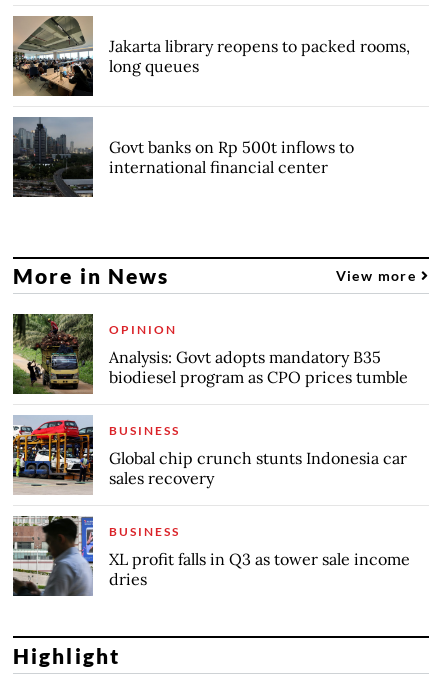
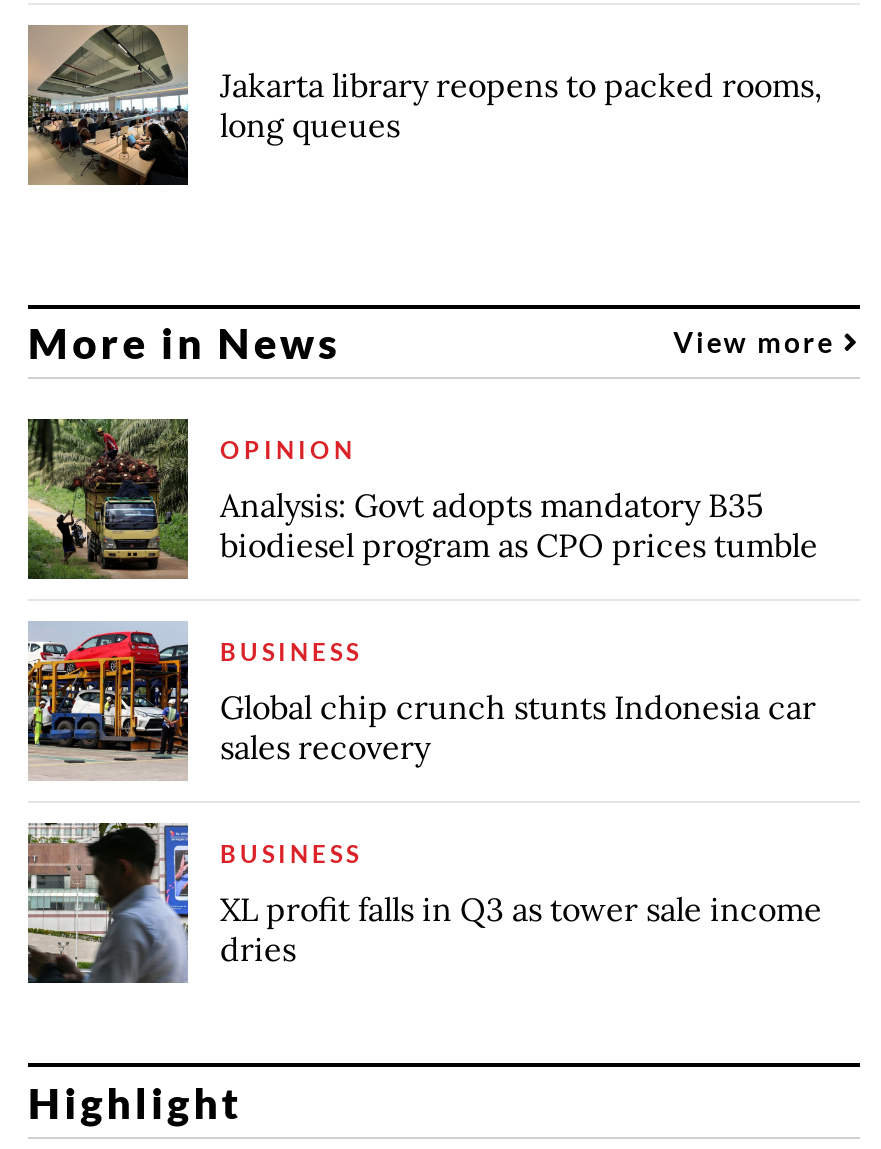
[12,117,354,198] [image] | Govt banks on Rp 500t inflows to | international financial center -> none

